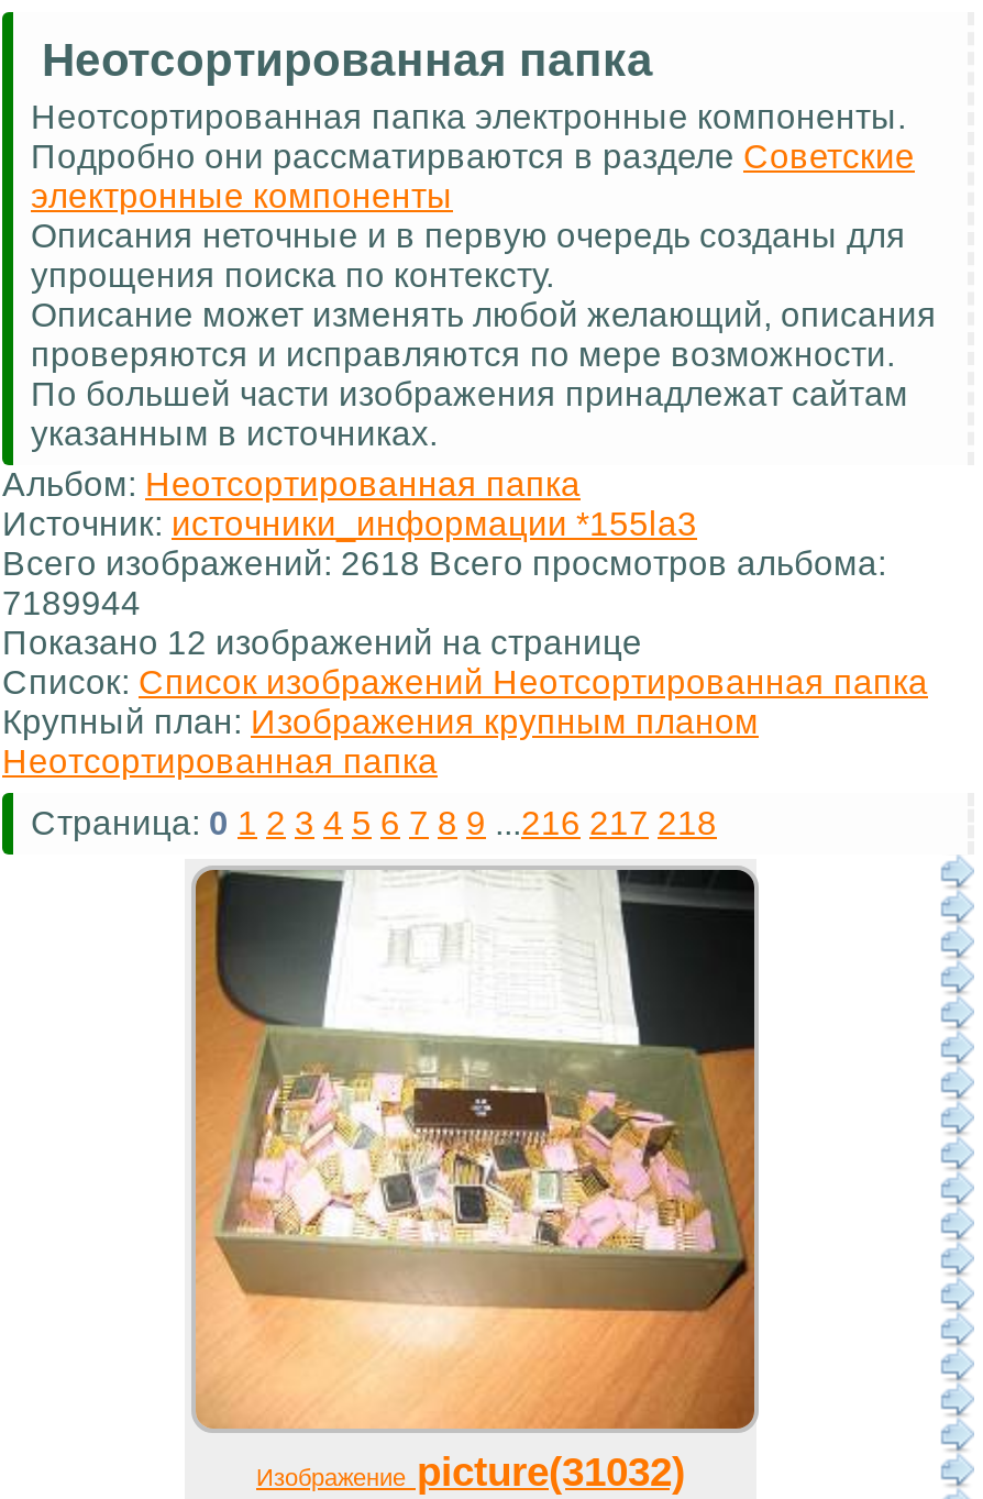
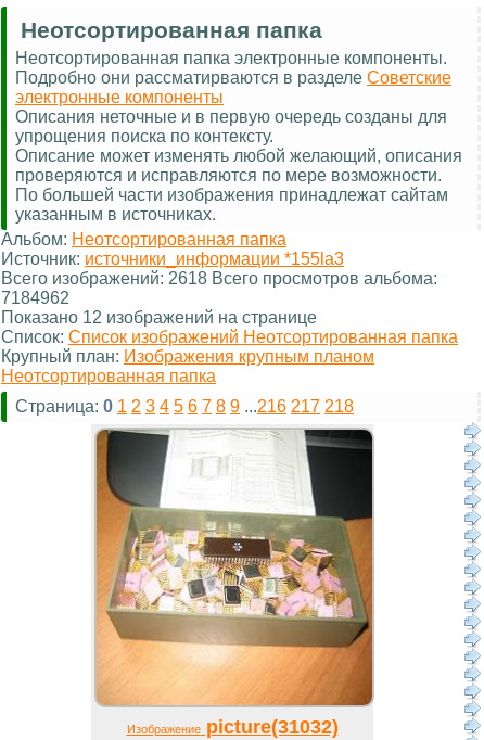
[2,584,141,621] 7189944 -> [1,289,69,307] 7184962

